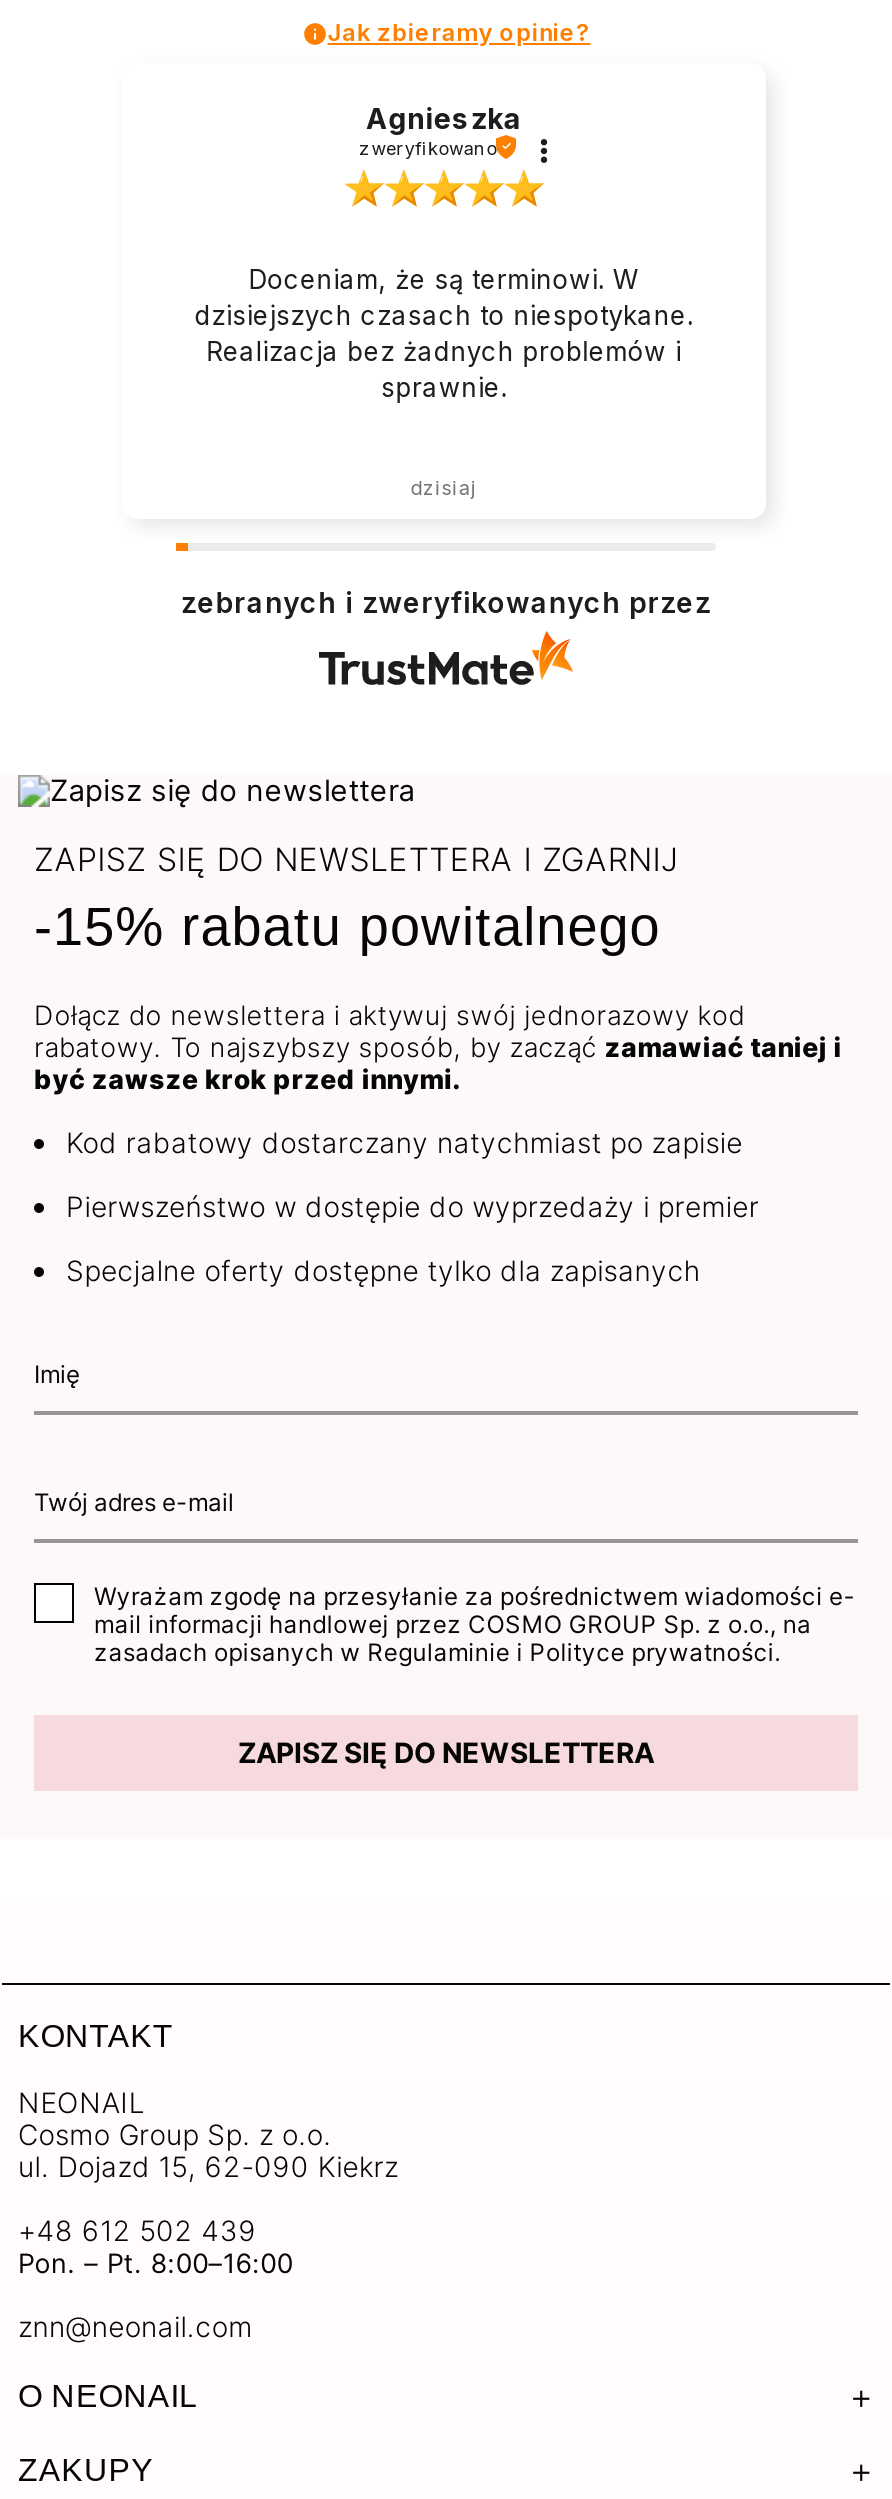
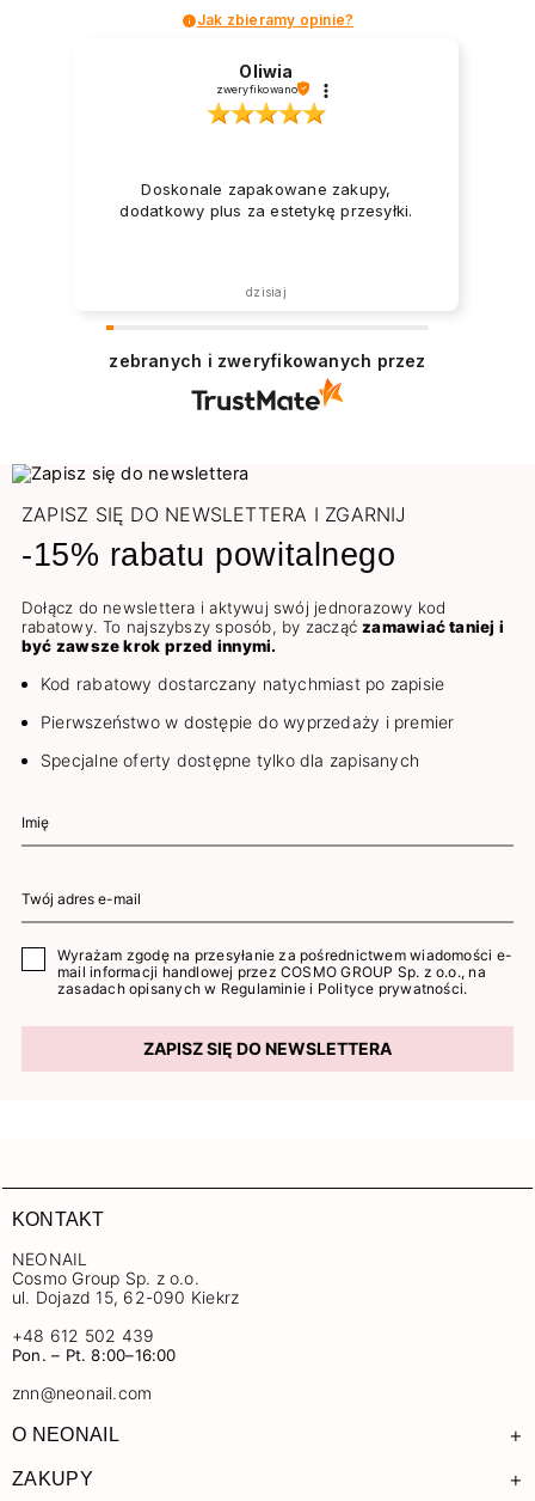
[366,100,522,134] Agnieszka -> [239,60,293,81] Oliwia
[195,263,693,403] Doceniam, że są terminowi. W | dzisiejszych czasach to niespotykane. | Realizacja bez żadnych problemów i | sprawnie. -> [120,179,413,220] Doskonale zapakowane zakupy, | dodatkowy plus za estetykę przesyłki.

